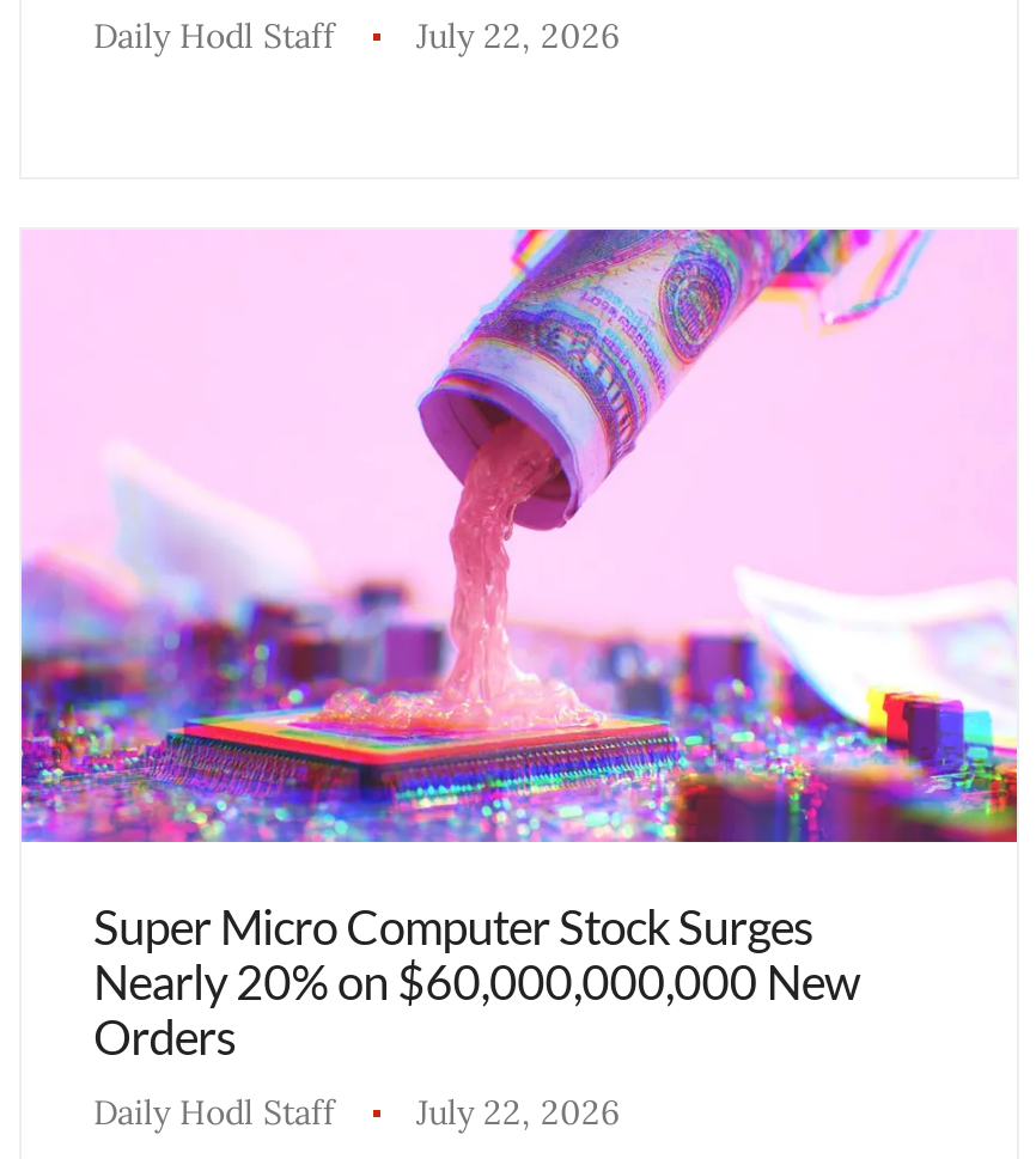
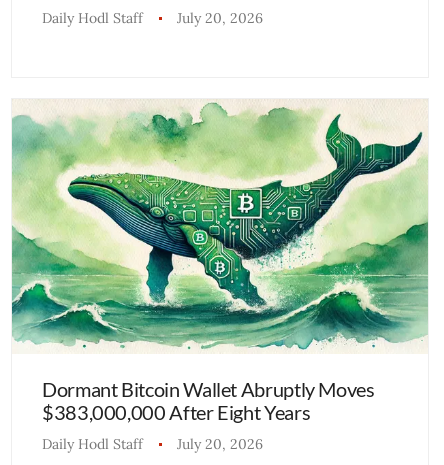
[93,13,620,56] Daily Hodl Staff July 22, 2026 -> [42,9,263,27] Daily Hodl Staff July 20, 2026
[19,227,1019,1063] [image] | Super Micro Computer Stock Surges | Nearly 20% on $60,000,000,000 New | Orders -> [11,99,429,424] [image] | Dormant Bitcoin Wallet Abruptly Moves | $383,000,000 After Eight Years
[93,1090,620,1133] Daily Hodl Staff July 22, 2026 -> [42,435,263,453] Daily Hodl Staff July 20, 2026

